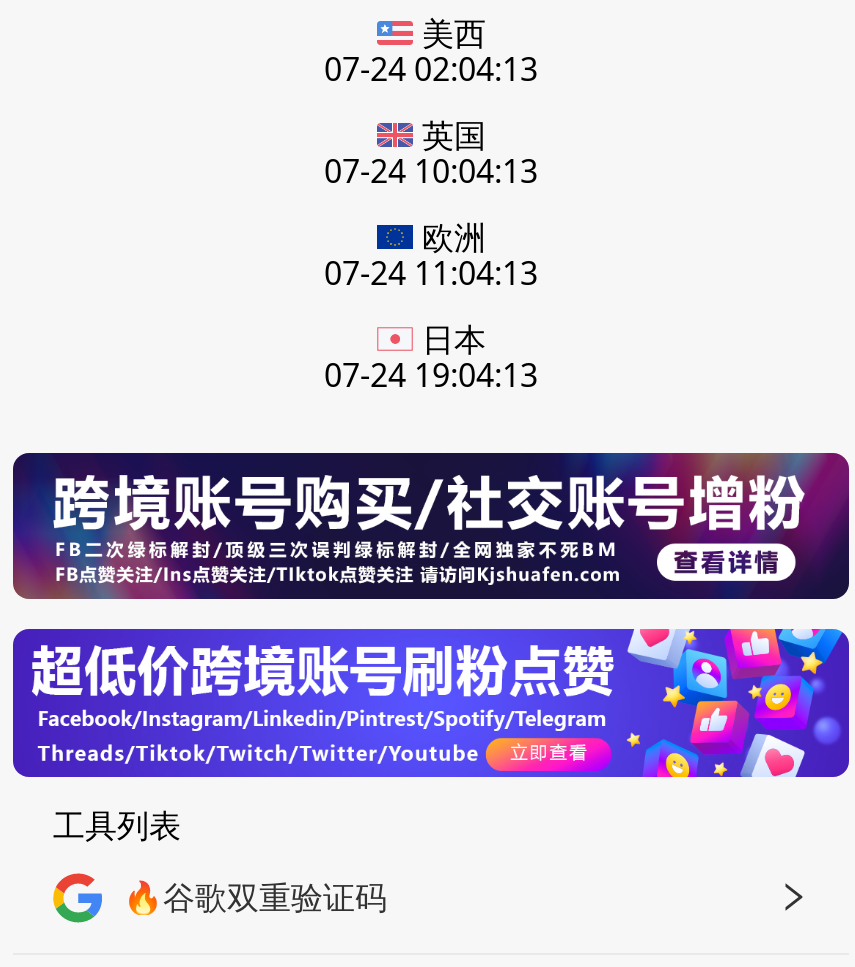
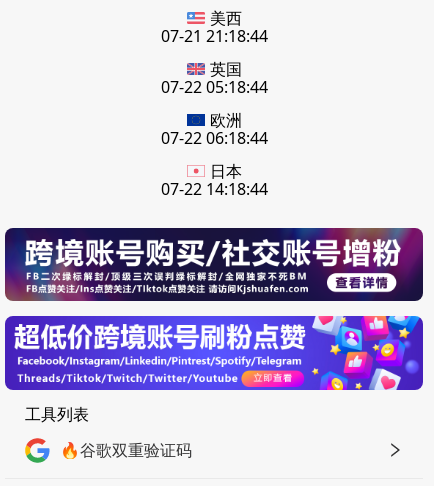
[324,47,538,91] 07-24 02:04:13 -> [160,25,267,47] 07-21 21:18:44
[324,149,538,193] 07-24 10:04:13 -> [160,76,267,98] 07-22 05:18:44
[324,251,538,295] 07-24 11:04:13 -> [160,127,267,149] 07-22 06:18:44
[324,353,538,397] 07-24 19:04:13 -> [160,178,267,200] 07-22 14:18:44

